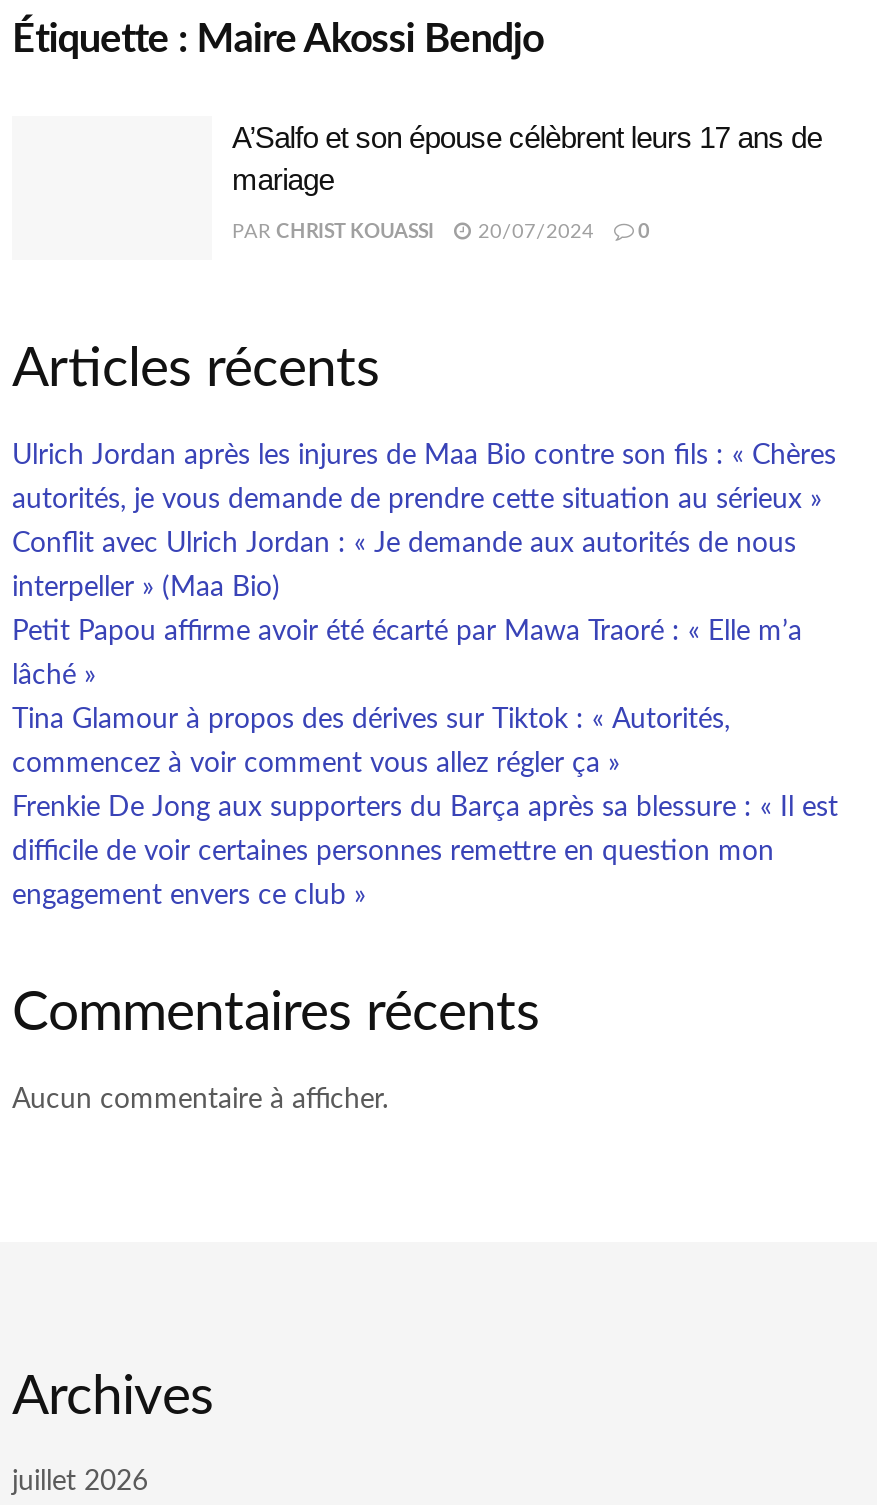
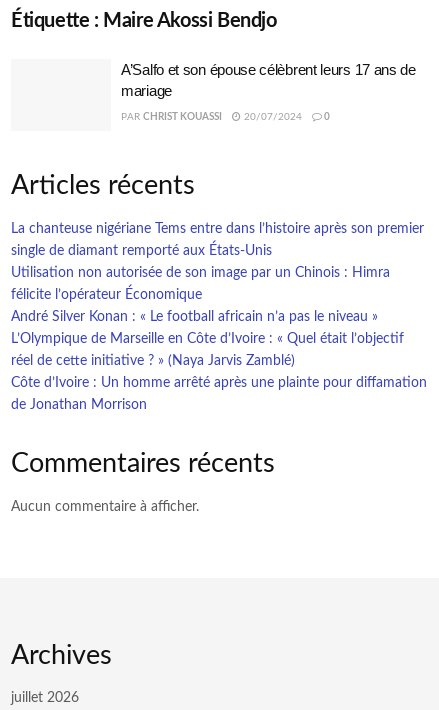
[12,442,838,910] Ulrich Jordan après les injures de Maa Bio contre son fils : « Chères | autorités, je vous demande de prendre cette situation au sérieux » | Conflit avec Ulrich Jordan : « Je demande aux autorités de nous | interpeller » (Maa Bio) | Petit Papou affirme avoir été écarté par Mawa Traoré : « Elle m’a | lâché » | Tina Glamour à propos des dérives sur Tiktok : « Autorités, | commencez à voir comment vous allez régler ça » | Frenkie De Jong aux supporters du Barça après sa blessure : « Il est | difficile de voir certaines personnes remettre en question mon | engagement envers ce club » -> [11,222,427,412] La chanteuse nigériane Tems entre dans l’histoire après son premier | single de diamant remporté aux États-Unis | Utilisation non autorisée de son image par un Chinois : Himra | félicite l’opérateur Économique | André Silver Konan : « Le football africain n’a pas le niveau » | L’Olympique de Marseille en Côte d’Ivoire : « Quel était l’objectif | réel de cette initiative ? » (Naya Jarvis Zamblé) | Côte d’Ivoire : Un homme arrêté après une plainte pour diffamation | de Jonathan Morrison

